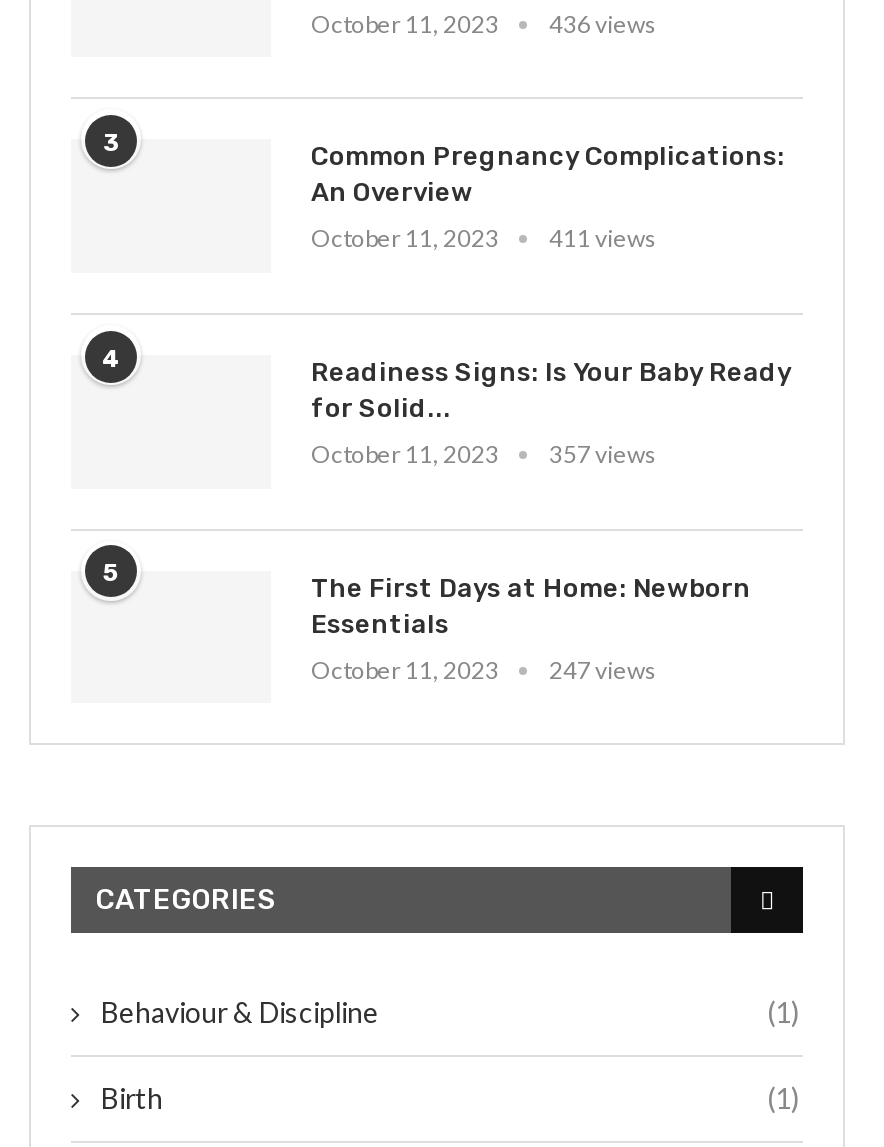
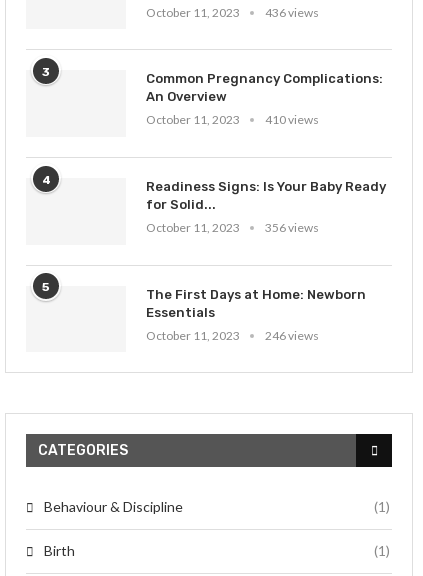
[311,224,657,254] October 11, 2023 411 views -> [146,112,319,127] October 11, 2023 410 views
[311,439,657,469] October 11, 2023 357 views -> [146,220,319,235] October 11, 2023 356 views
[311,654,657,684] October 11, 2023 247 views -> [146,328,319,343] October 11, 2023 246 views

